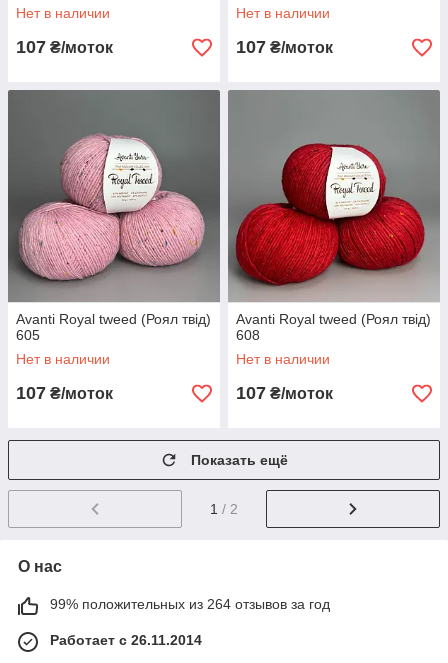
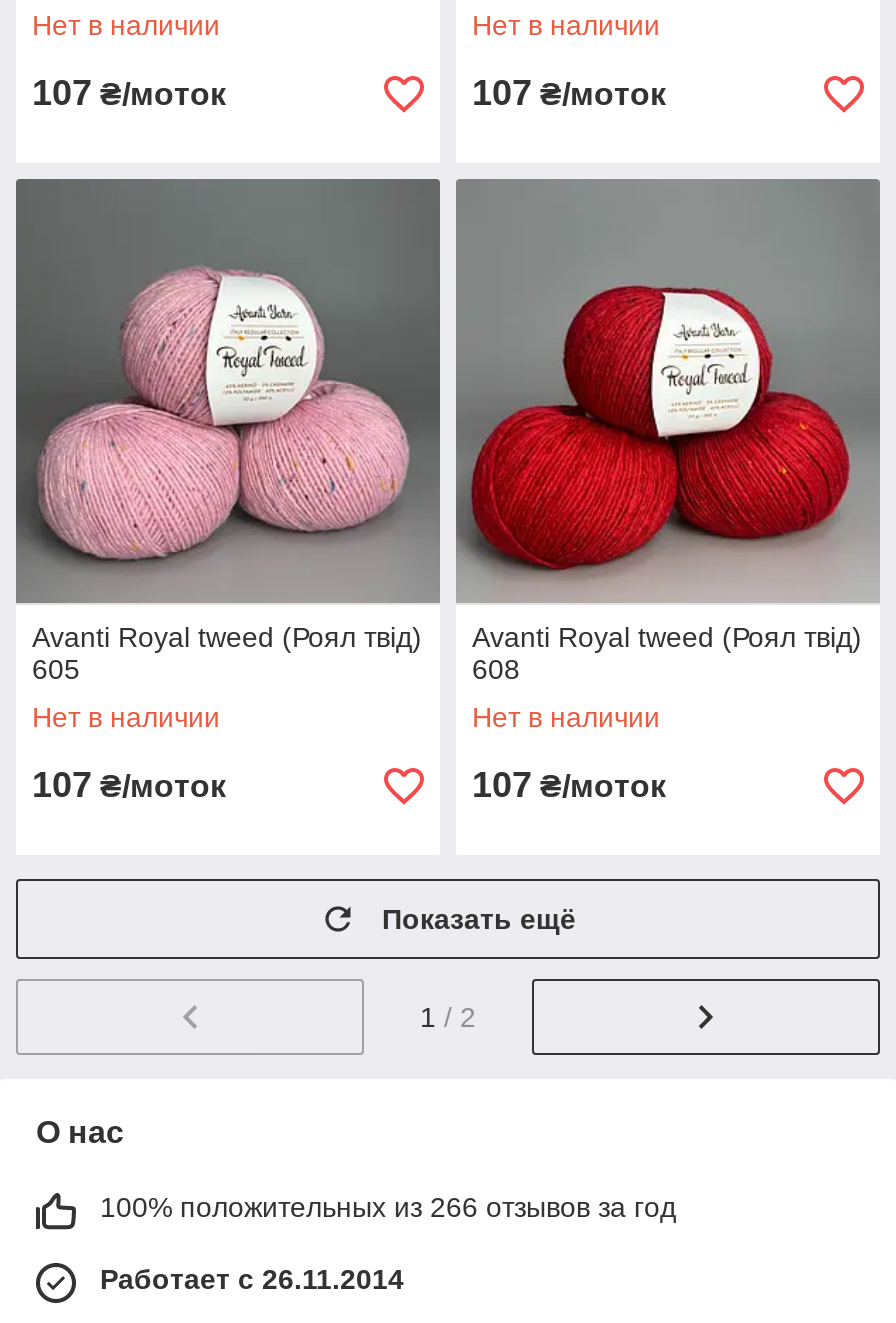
[50,596,330,612] 99% положительных из 264 отзывов за год -> [100,1191,676,1223] 100% положительных из 266 отзывов за год

